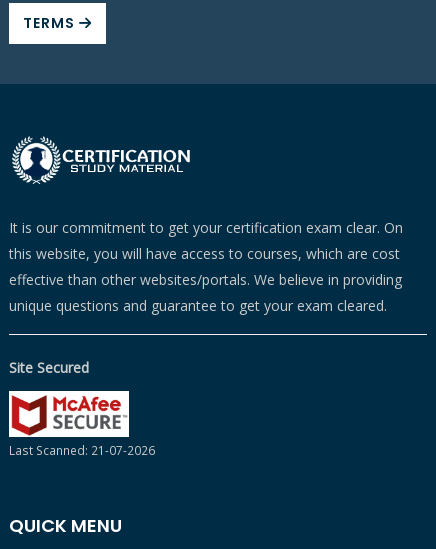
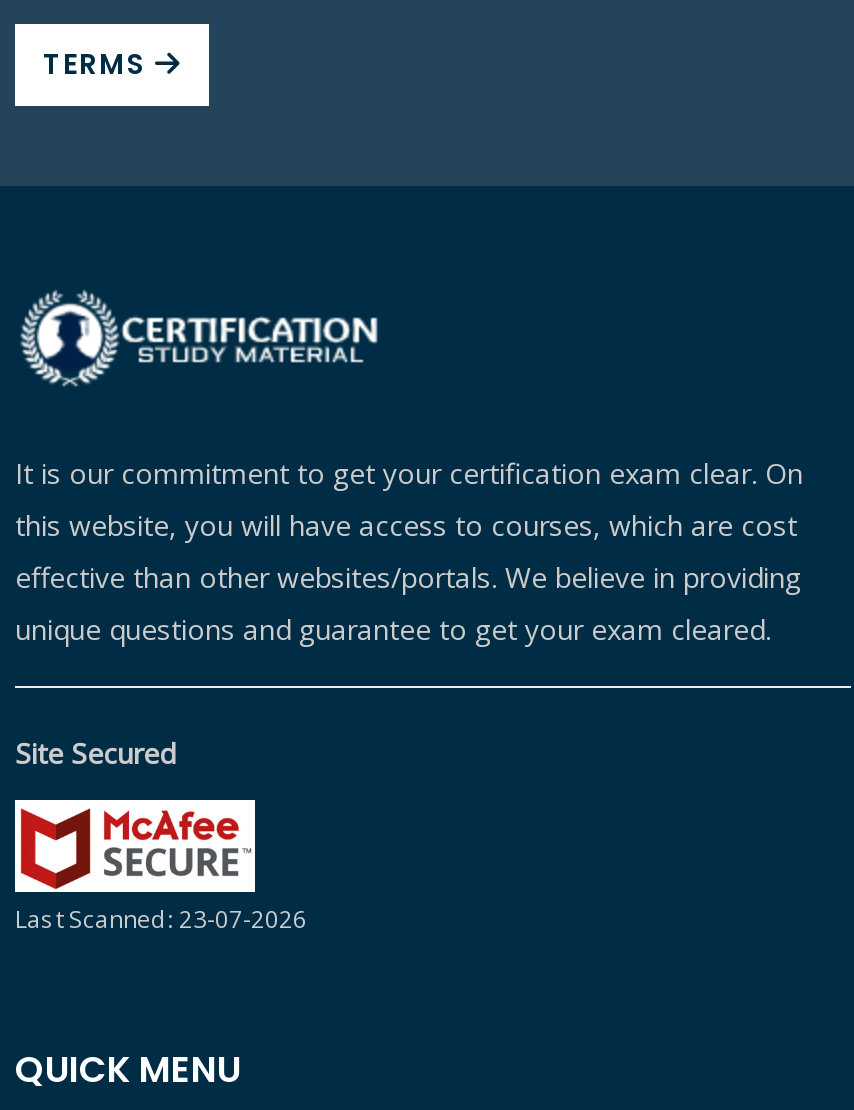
[9,442,155,458] Last Scanned: 21-07-2026 -> [15,902,307,934] Last Scanned: 23-07-2026

